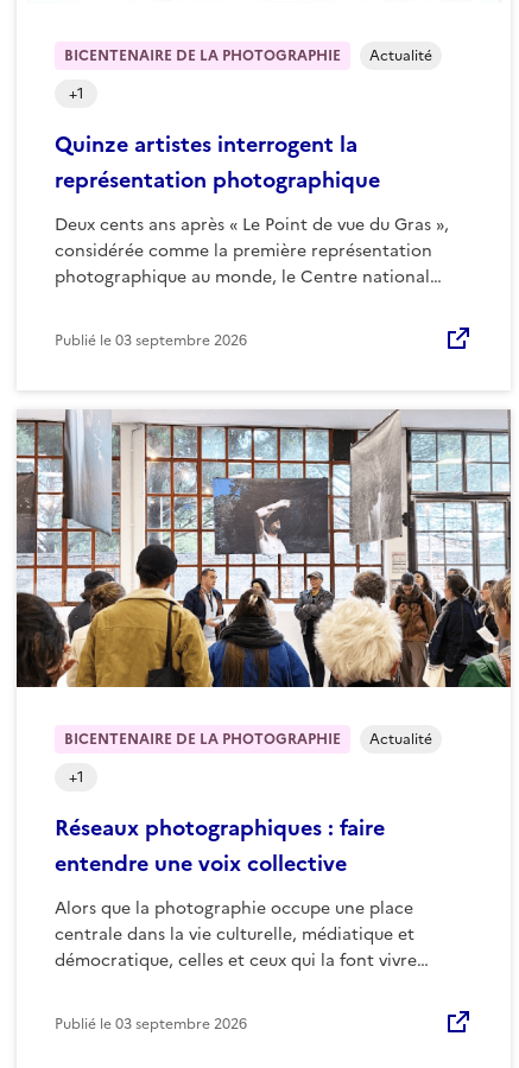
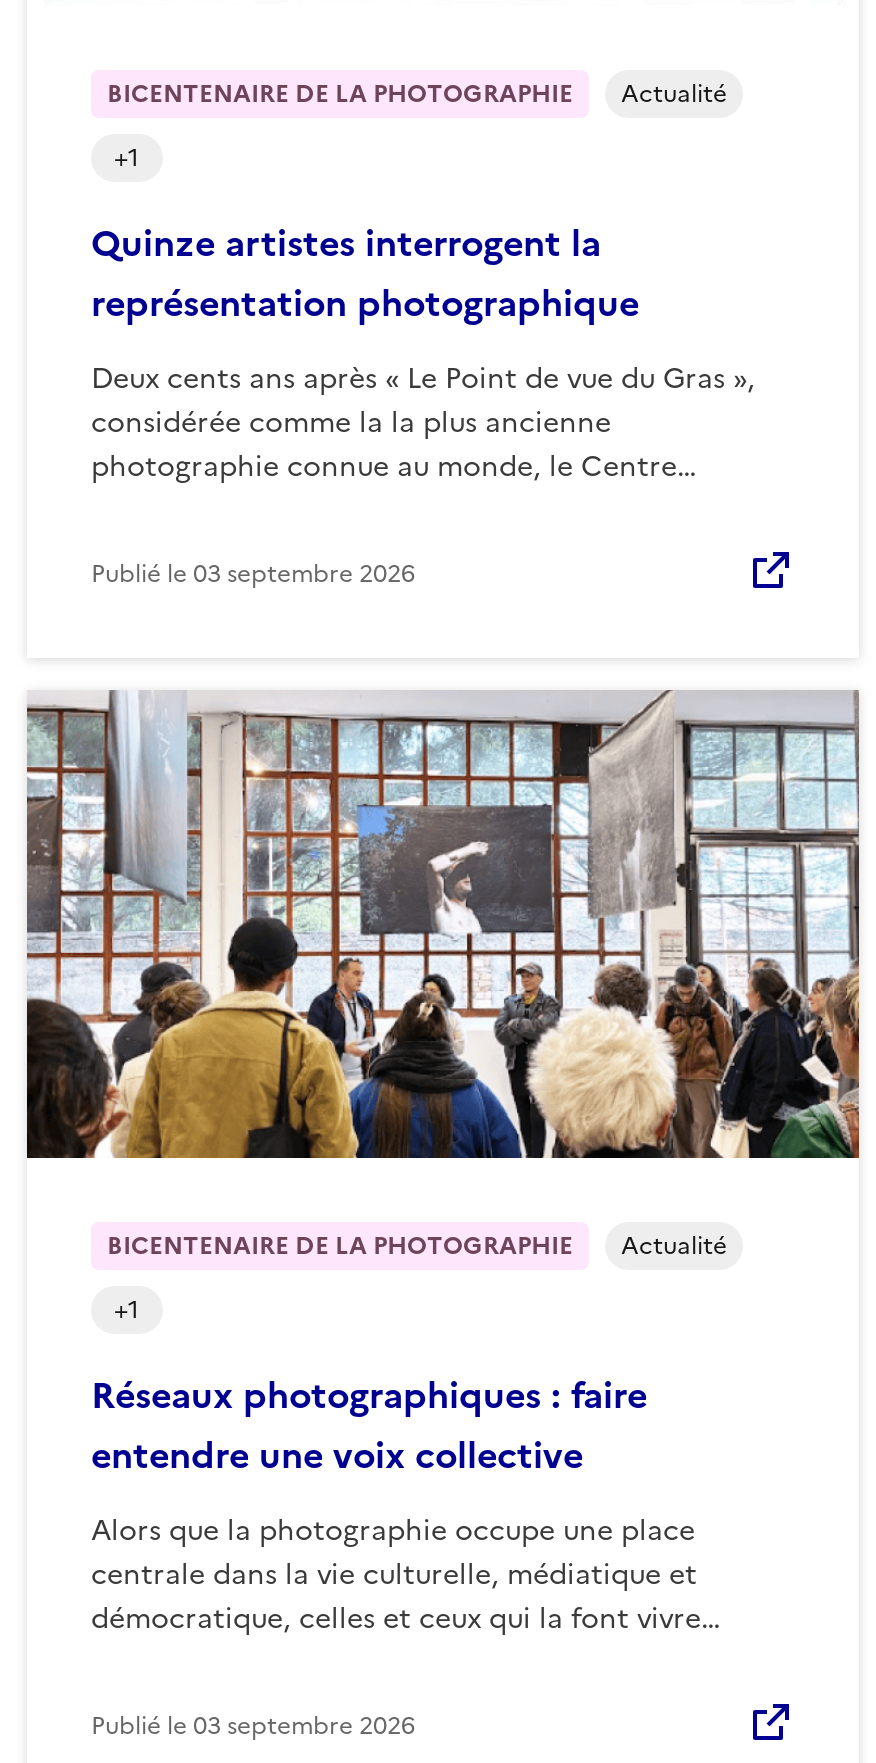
[55,238,442,289] considérée comme la première représentation | photographique au monde, le Centre national… -> [91,401,697,487] considérée comme la la plus ancienne | photographie connue au monde, le Centre…

